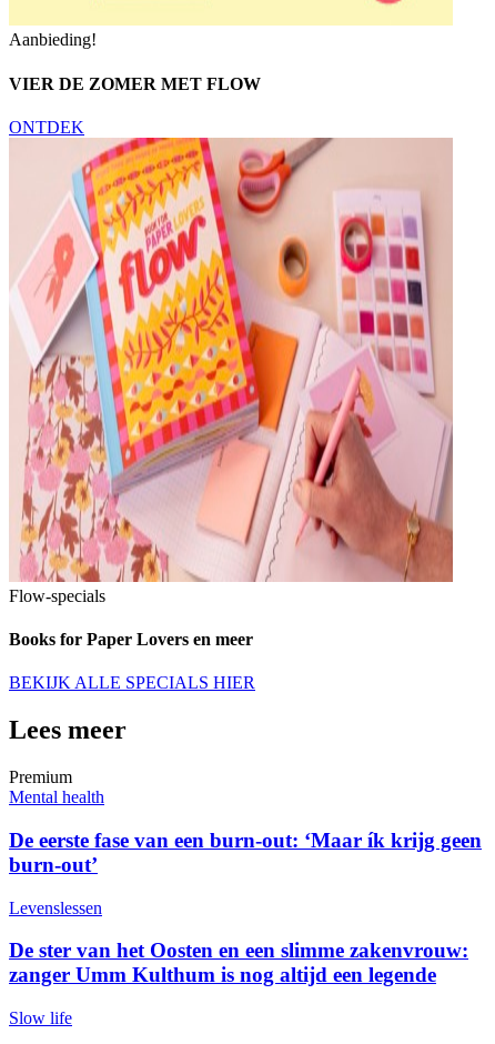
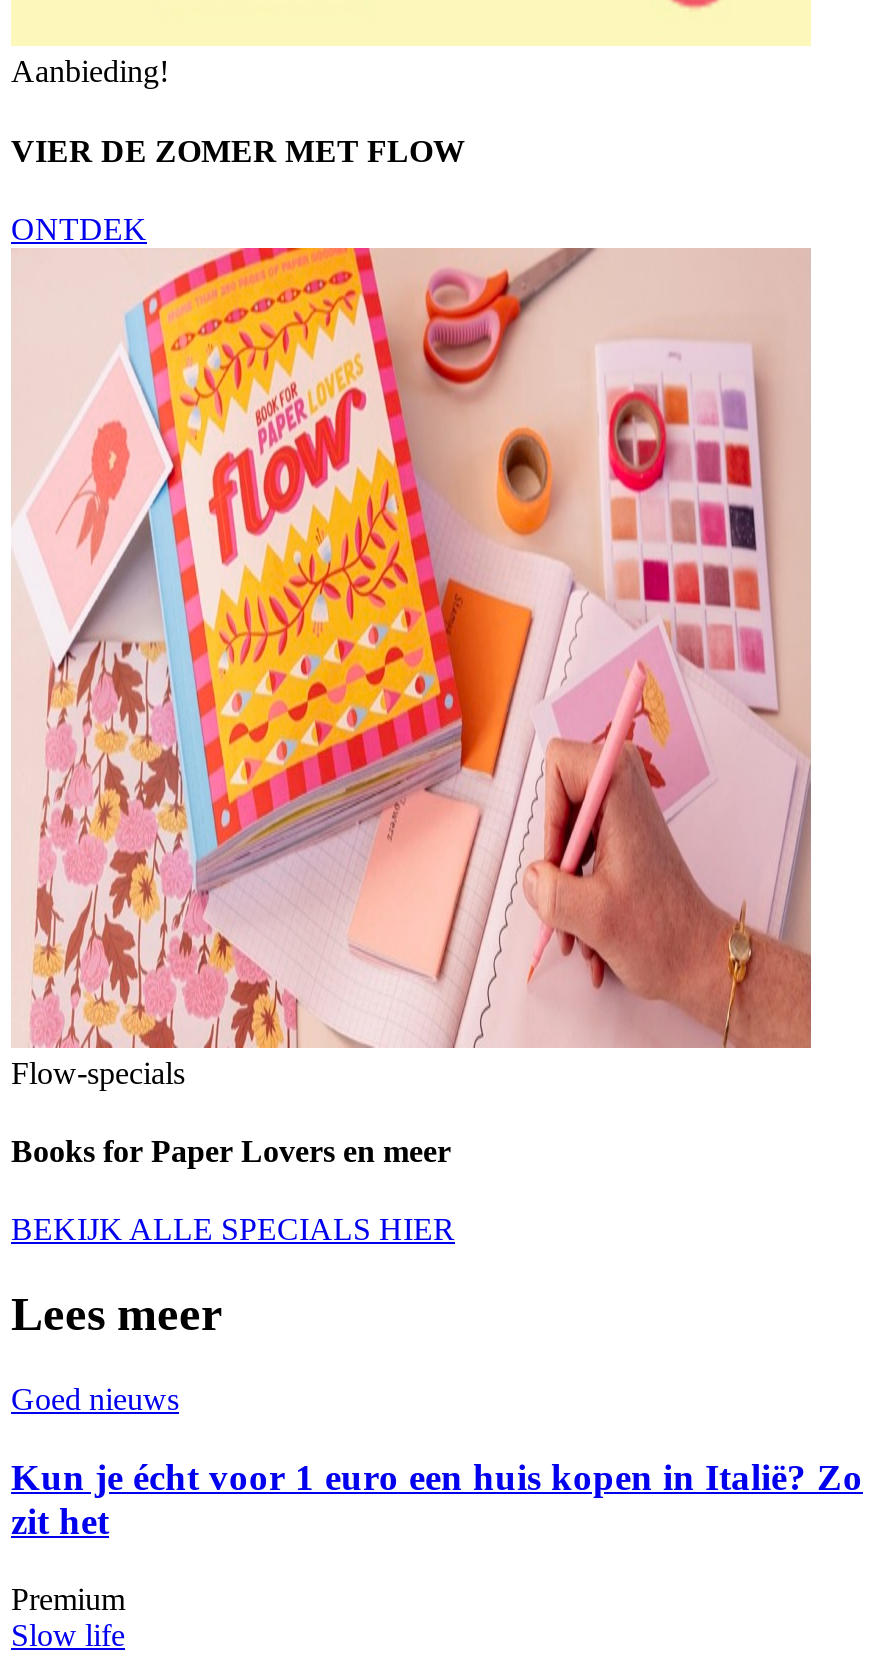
none -> [11,1382,863,1542] Goed nieuws | Kun je écht voor 1 euro een huis kopen in Italië? Zo | zit het
moved [9,768,72,787] -> [11,1581,125,1615]: Premium
[9,788,482,987] Mental health | De eerste fase van een burn-out: ‘Maar ík krijg geen | burn-out’ | Levenslessen | De ster van het Oosten en een slimme zakenvrouw: | zanger Umm Kulthum is nog altijd een legende -> none

